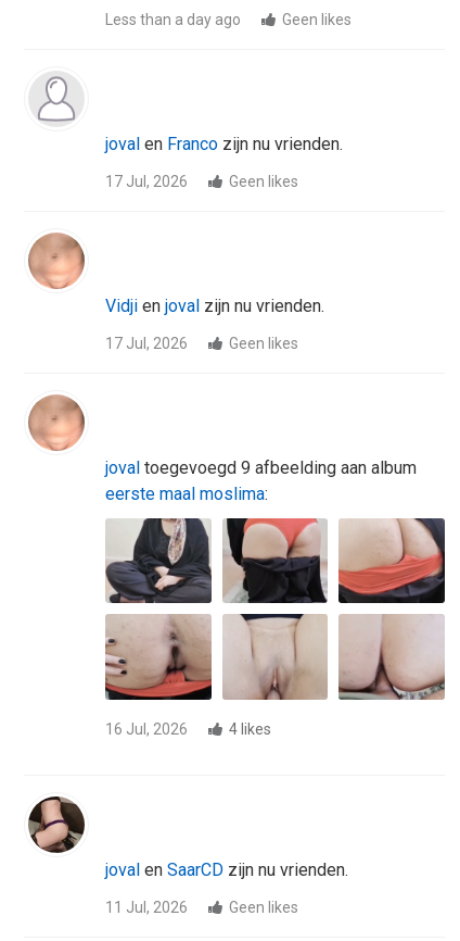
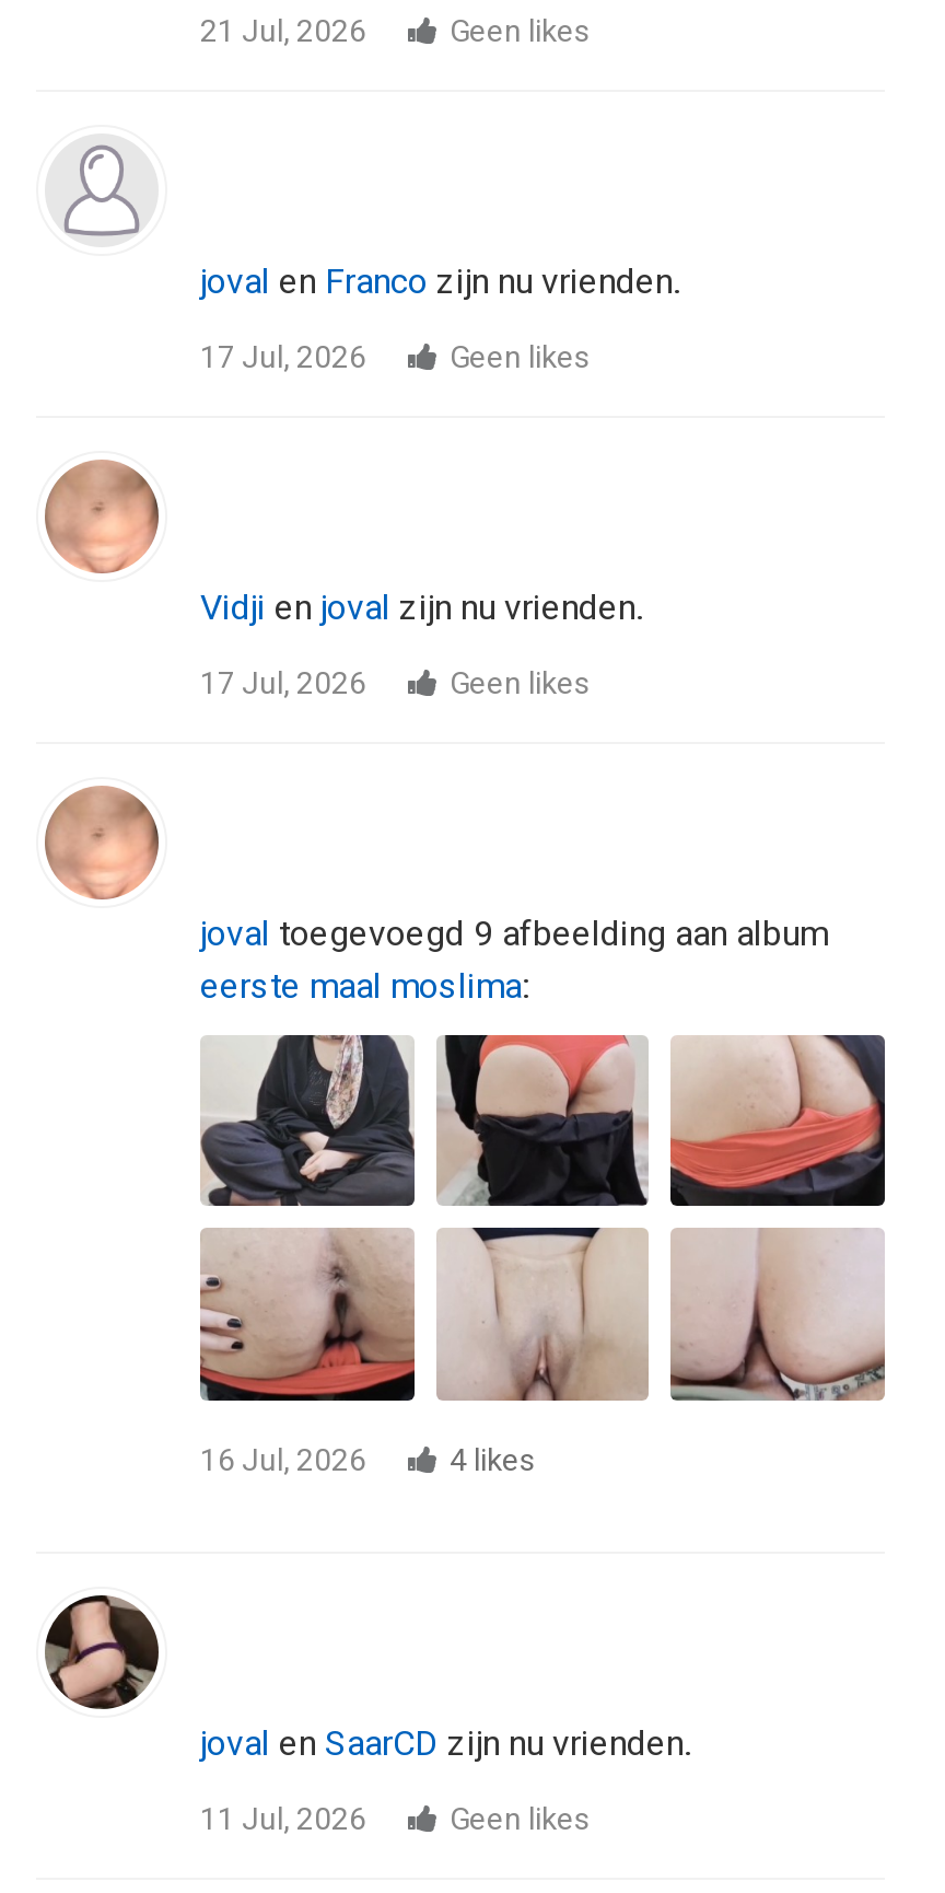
[105,11,241,29] Less than a day ago -> [200,14,366,49] 21 Jul, 2026

